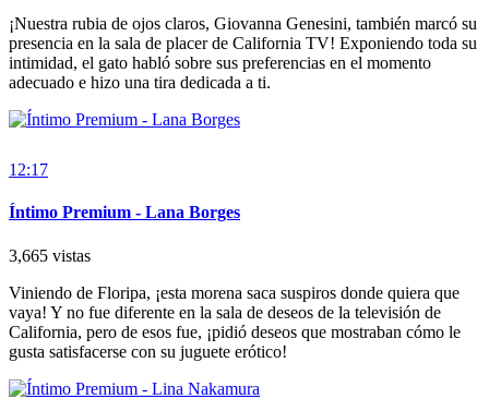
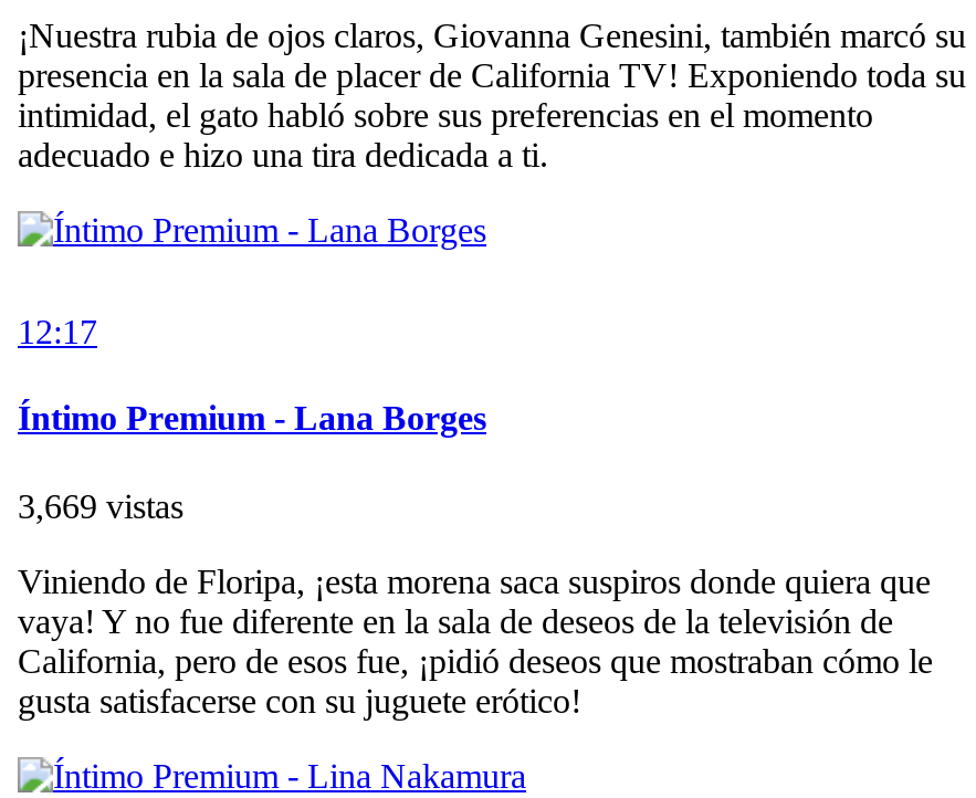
[9,246,91,264] 3,665 vistas -> [18,486,183,524] 3,669 vistas

